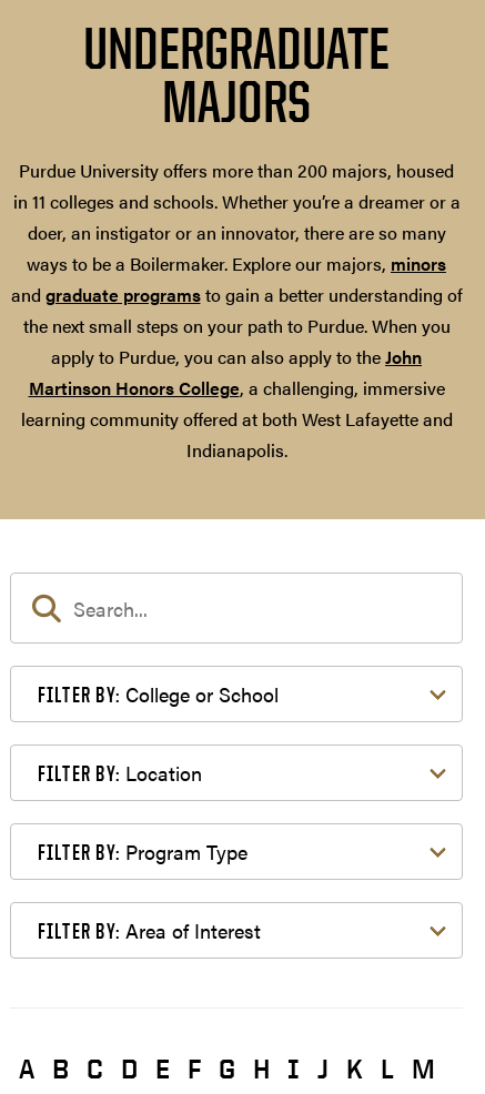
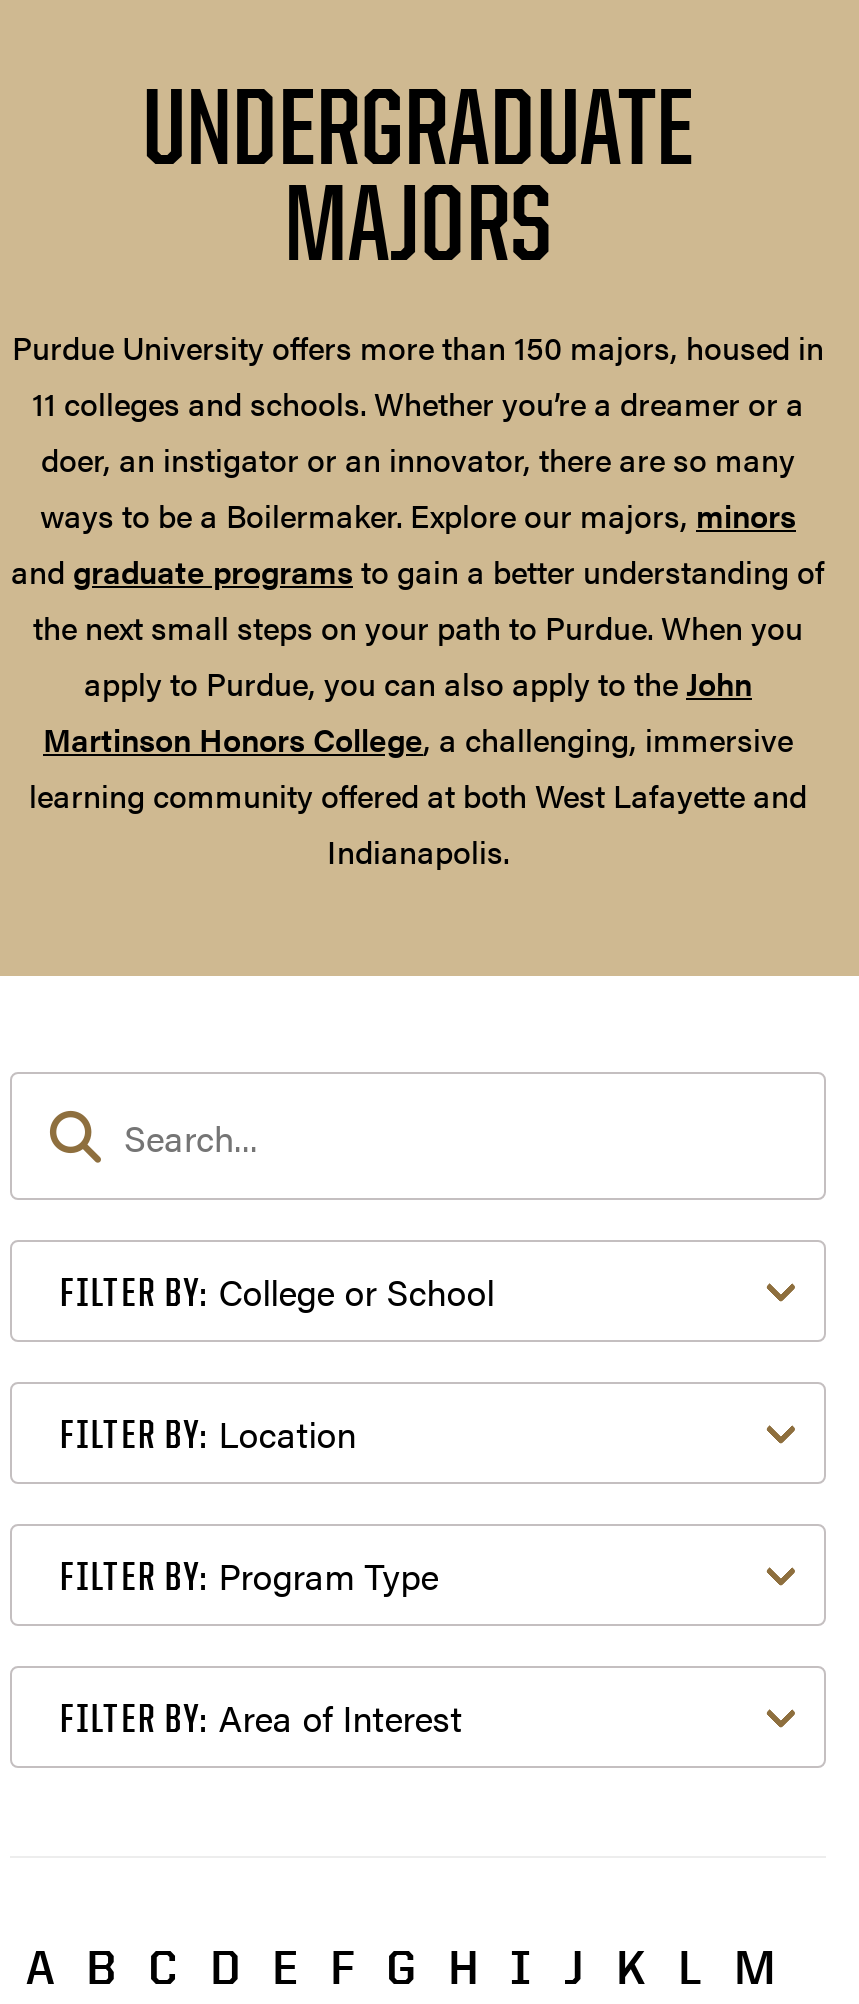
[13,158,460,214] Purdue University offers more than 200 majors, housed | in 11 colleges and schools. Whether you’re a dreamer or a -> [12,324,824,426] Purdue University offers more than 150 majors, housed in | 11 colleges and schools. Whether you’re a dreamer or a

